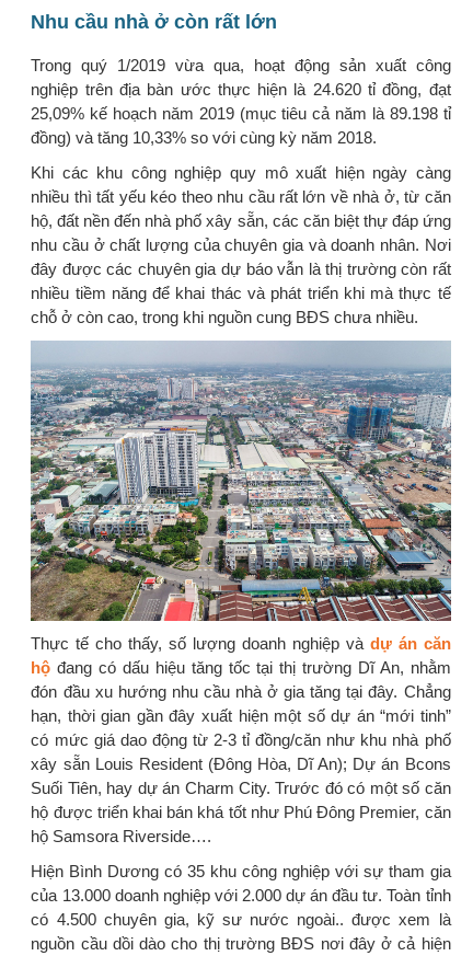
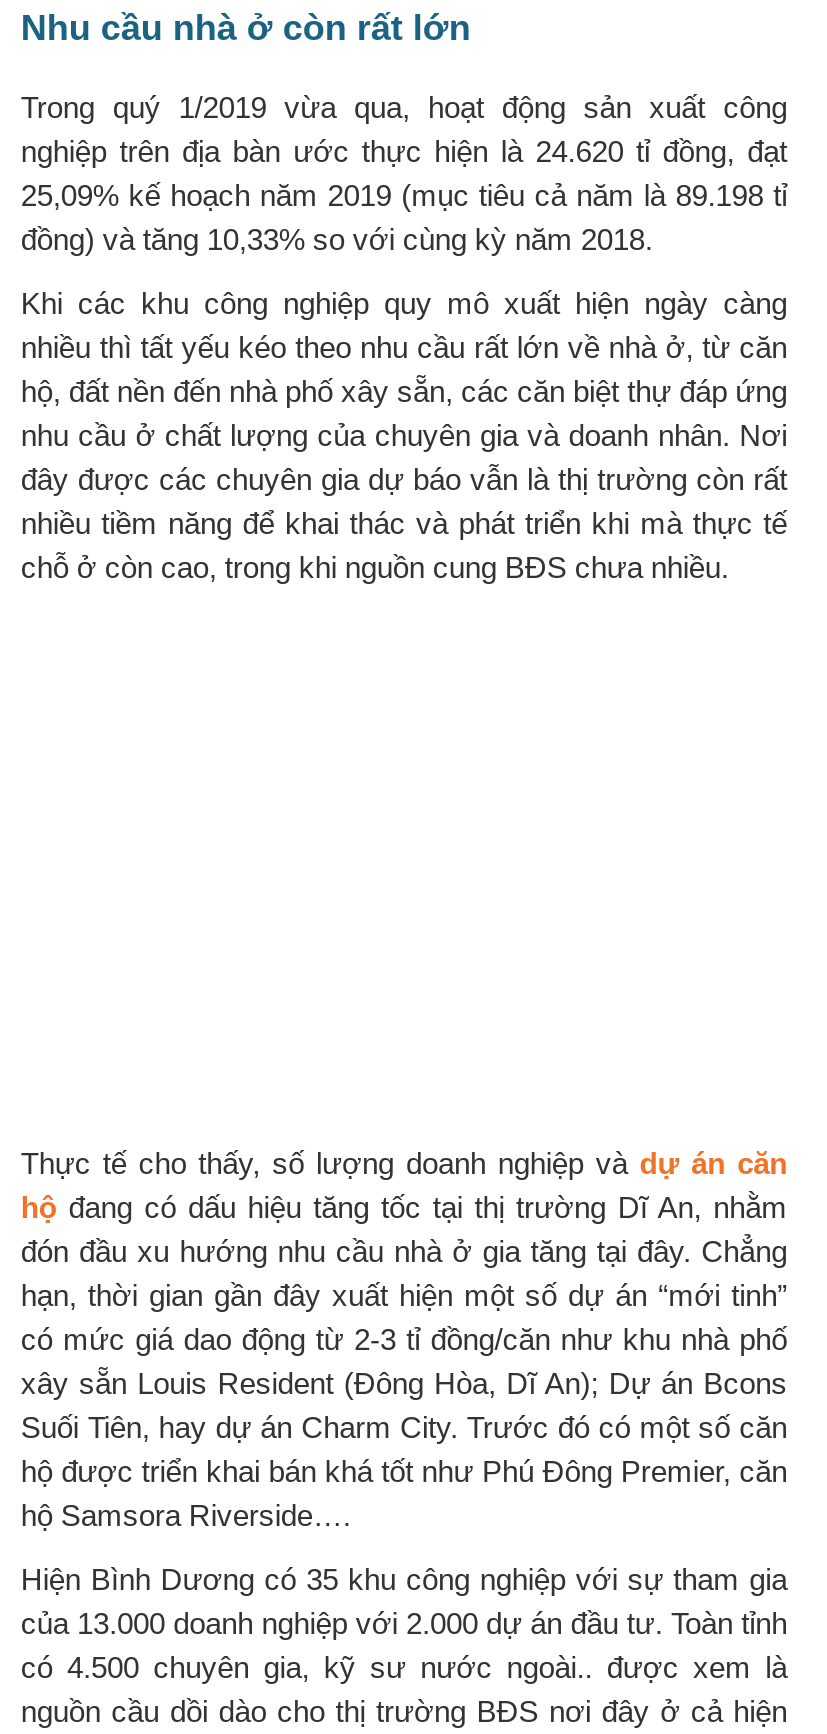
[30,339,452,622] [image] -> none

